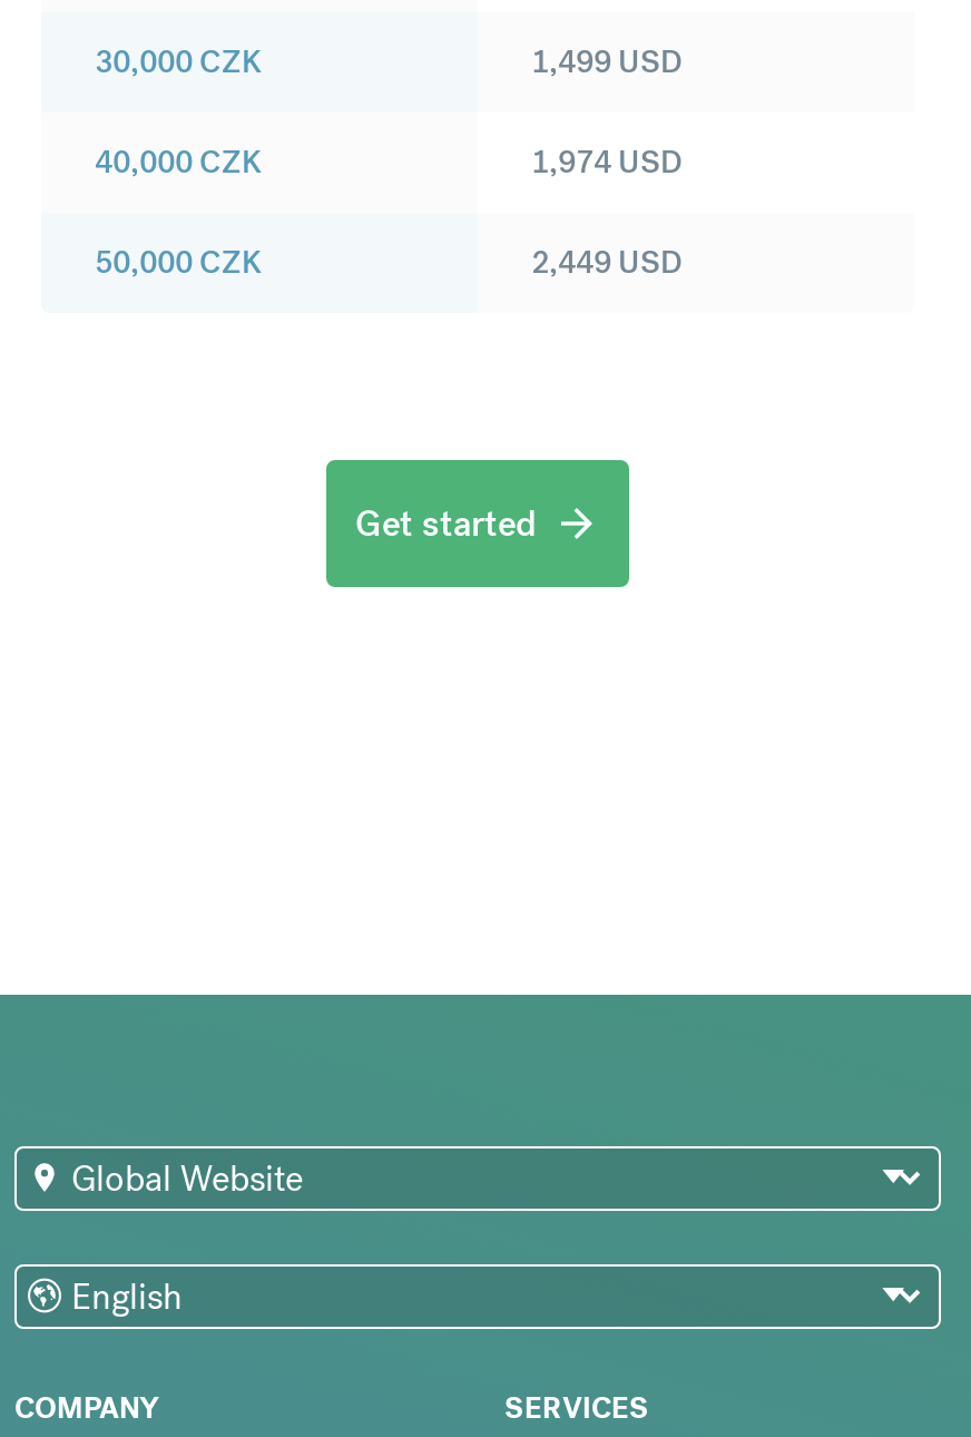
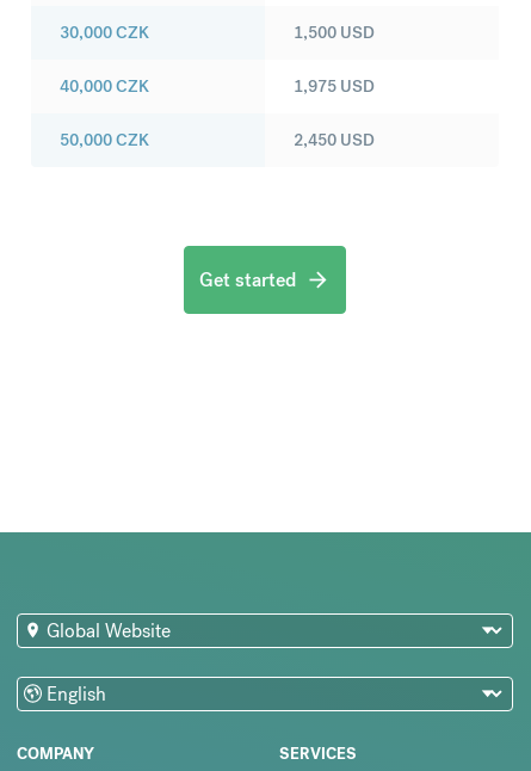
[531,42,683,82] 1,499 USD -> [294,22,375,43] 1,500 USD
[531,142,683,182] 1,974 USD -> [294,75,375,97] 1,975 USD
[531,242,683,282] 2,449 USD -> [294,129,375,151] 2,450 USD

